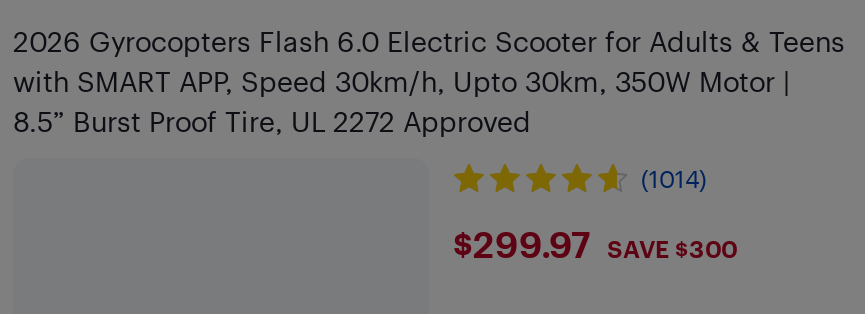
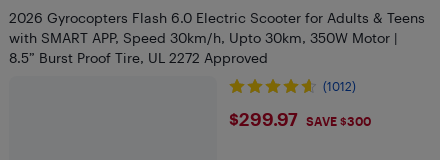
[641,164,707,192] (1014) -> [323,79,356,93] (1012)

